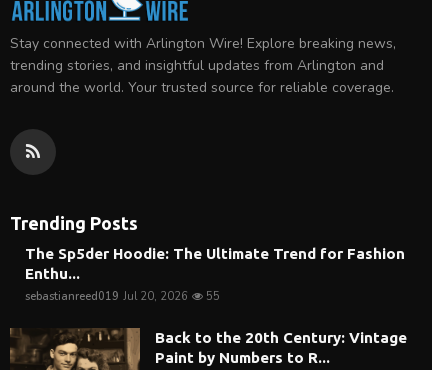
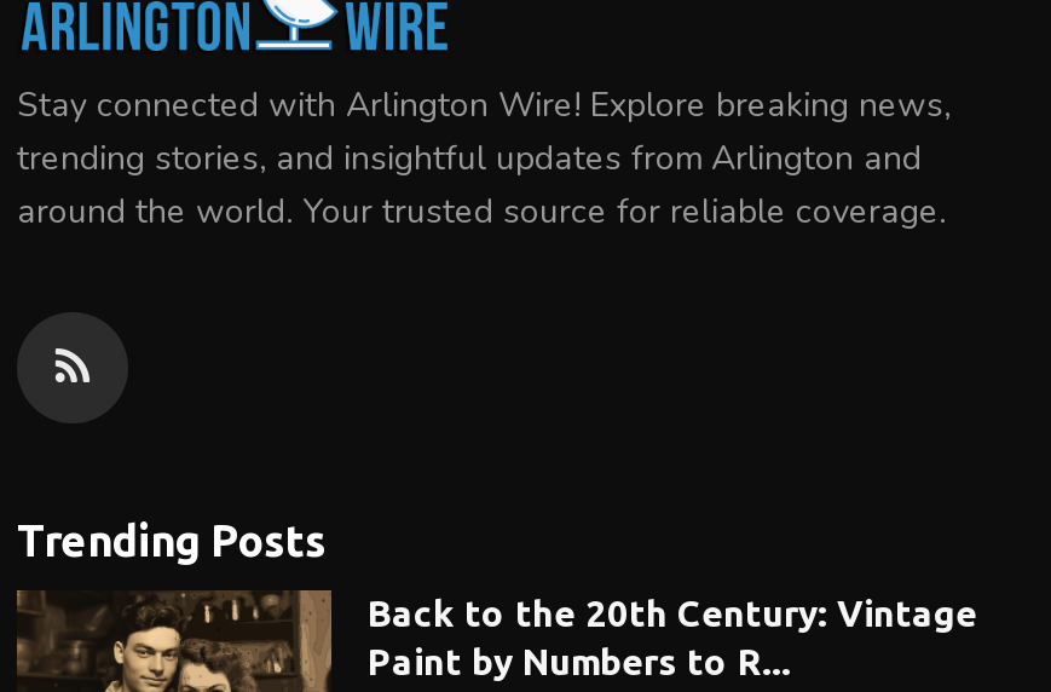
[25,245,405,304] The Sp5der Hoodie: The Ultimate Trend for Fashion | Enthu... | sebastianreed019 Jul 20, 2026 | 55 -> none

